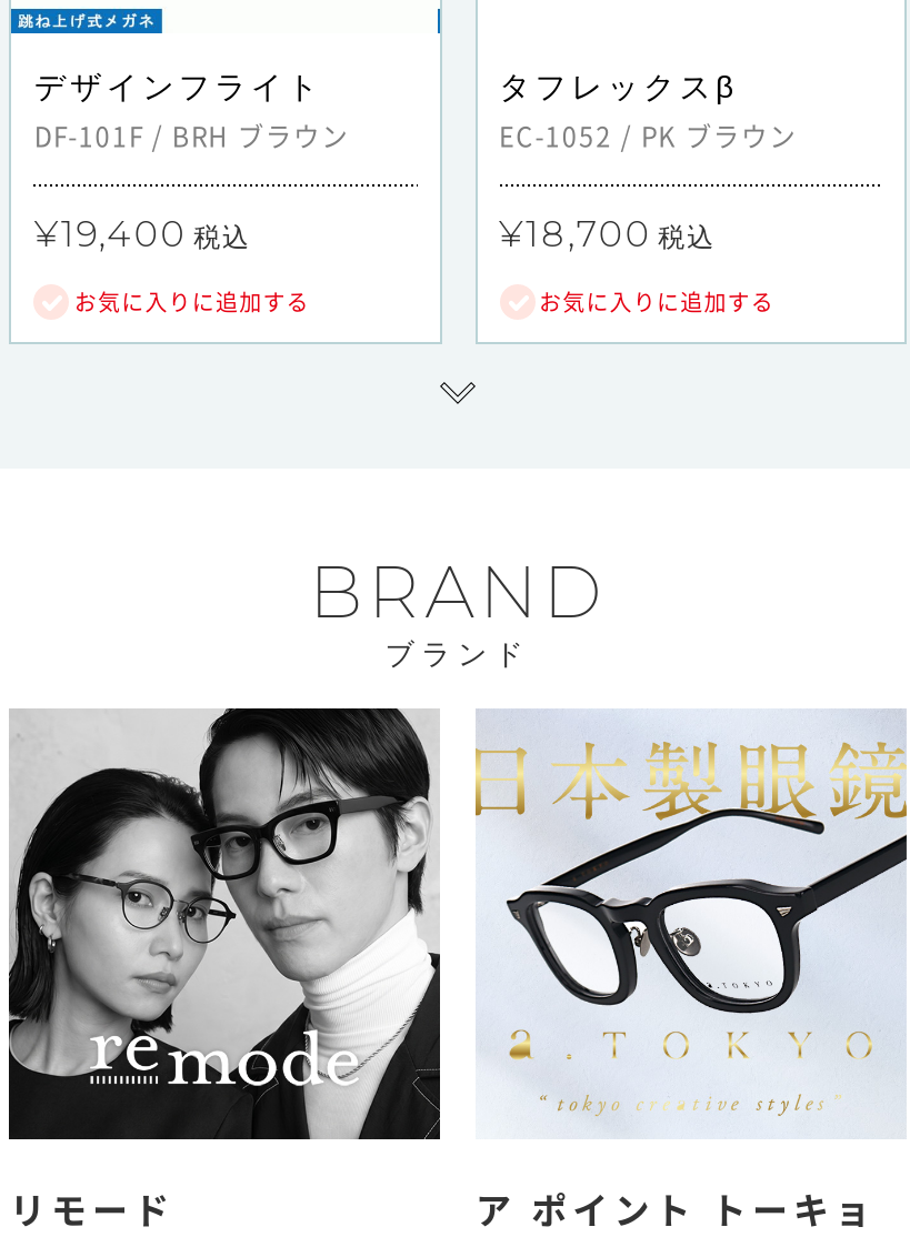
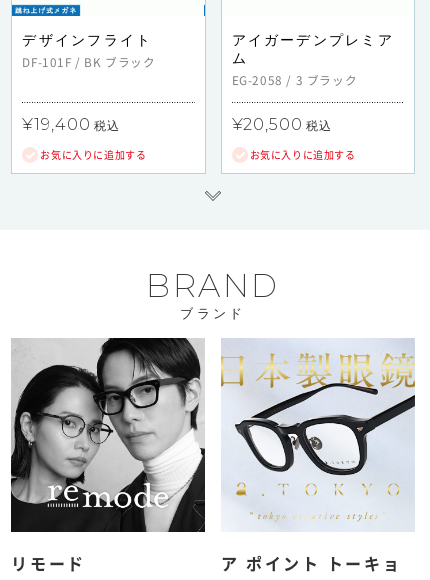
[499,69,738,104] タフレックスβ -> [231,32,394,66] アイガーデンプレミア | ム
[34,124,349,149] DF-101F / BRHブラウン -> [22,57,156,68] DF-101F / BKブラック
[499,124,797,149] EC-1052 / PKブラウン -> [231,75,357,86] EG-2058 / 3ブラック
[499,213,716,255] ¥18,700 税込 -> [231,115,332,134] ¥20,500 税込

